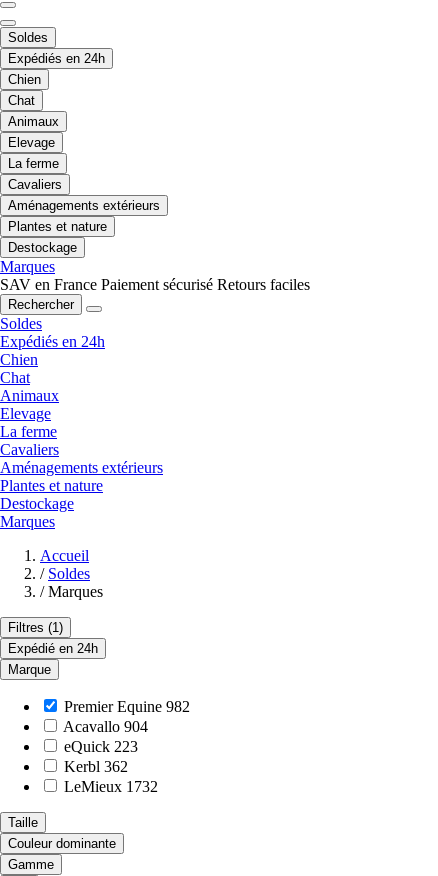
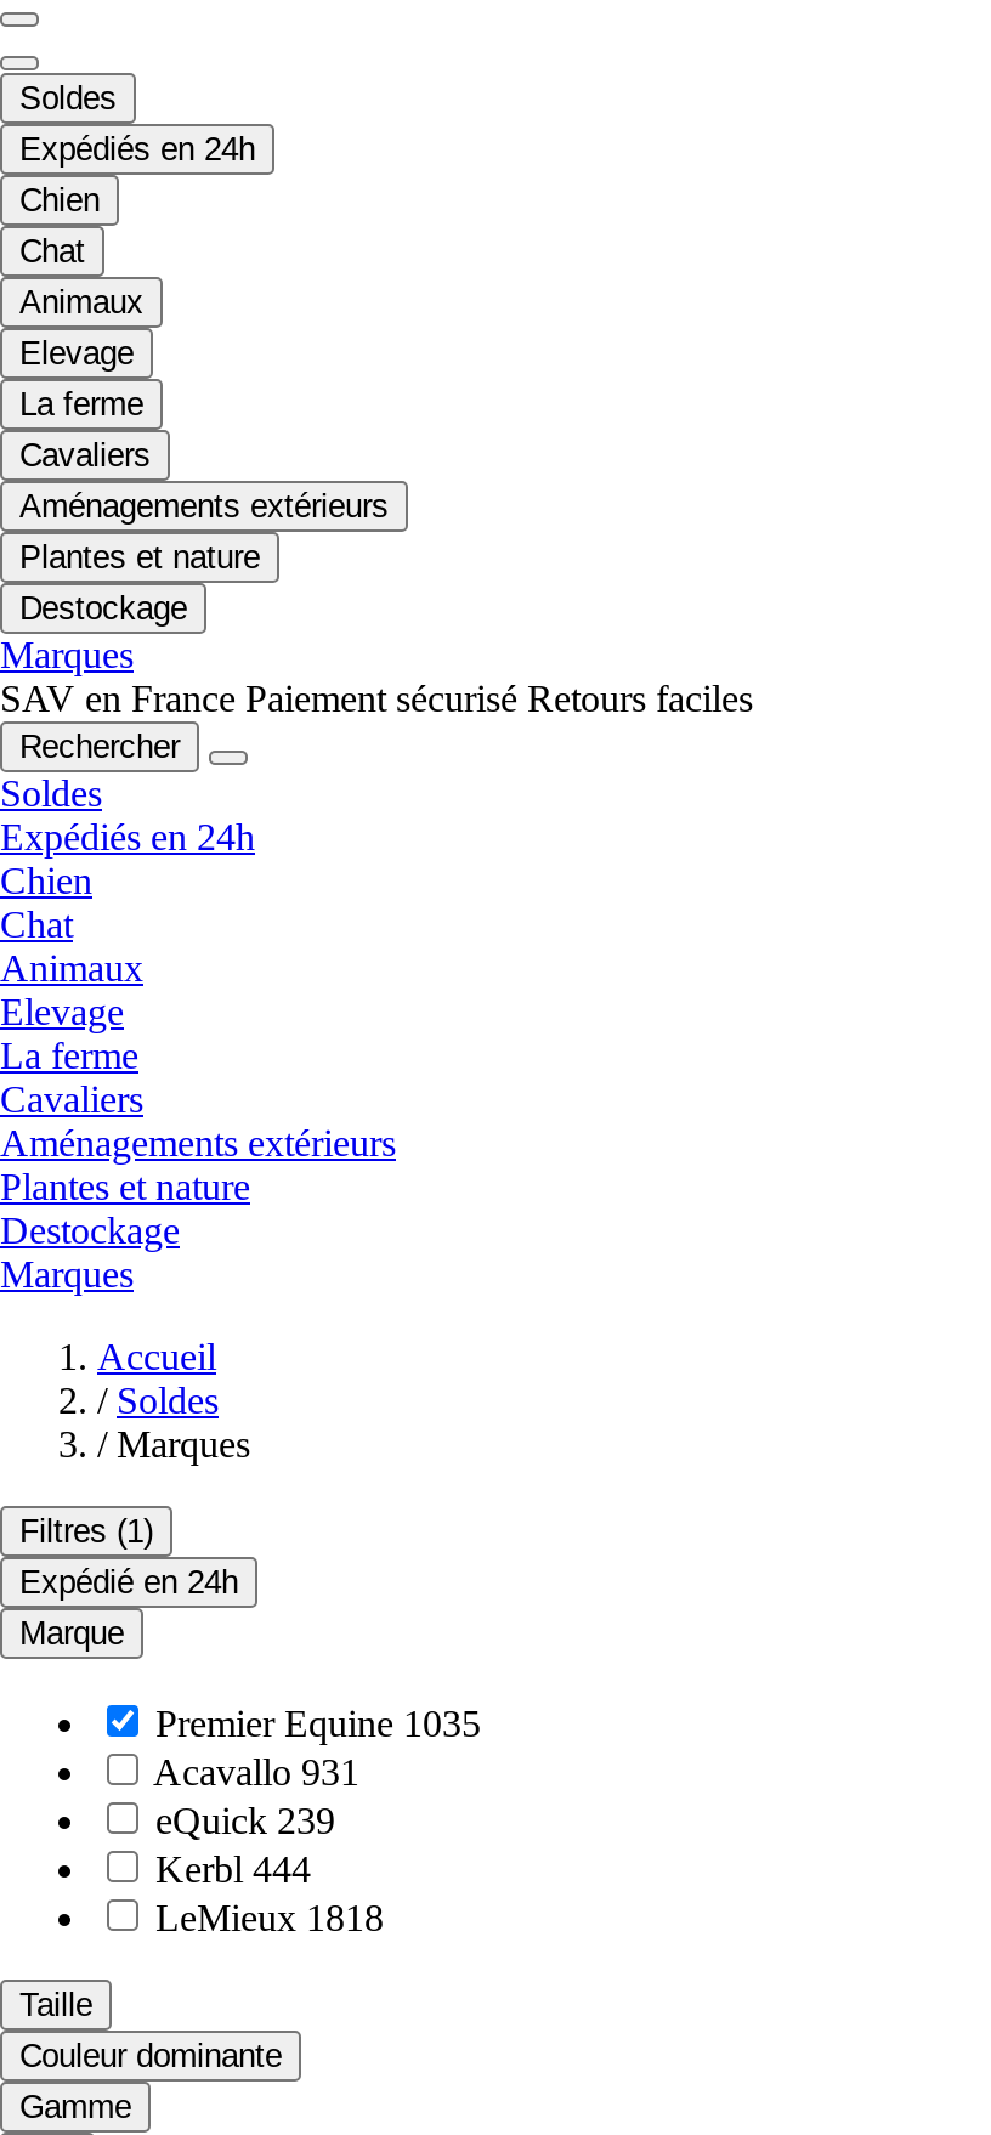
[64,698,190,715] Premier Equine 982 -> [155,1704,481,1745] Premier Equine 1035
[63,718,148,735] Acavallo 904 -> [153,1752,359,1793] Acavallo 931
[64,738,138,755] eQuick 223 -> [155,1801,335,1842] eQuick 239
[64,758,128,775] Kerbl 362 -> [155,1849,311,1891] Kerbl 444
[64,778,158,795] LeMieux 1732 -> [155,1898,384,1939] LeMieux 1818

